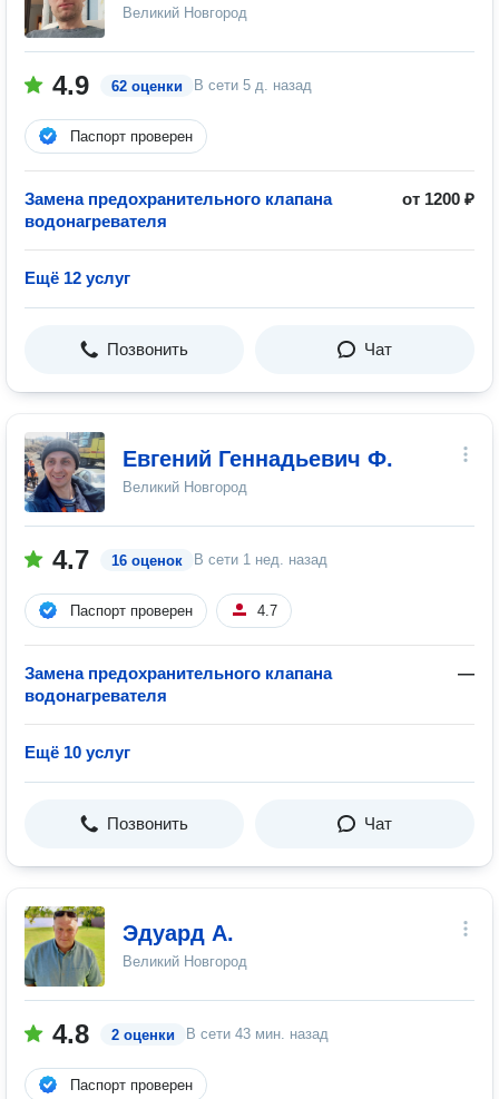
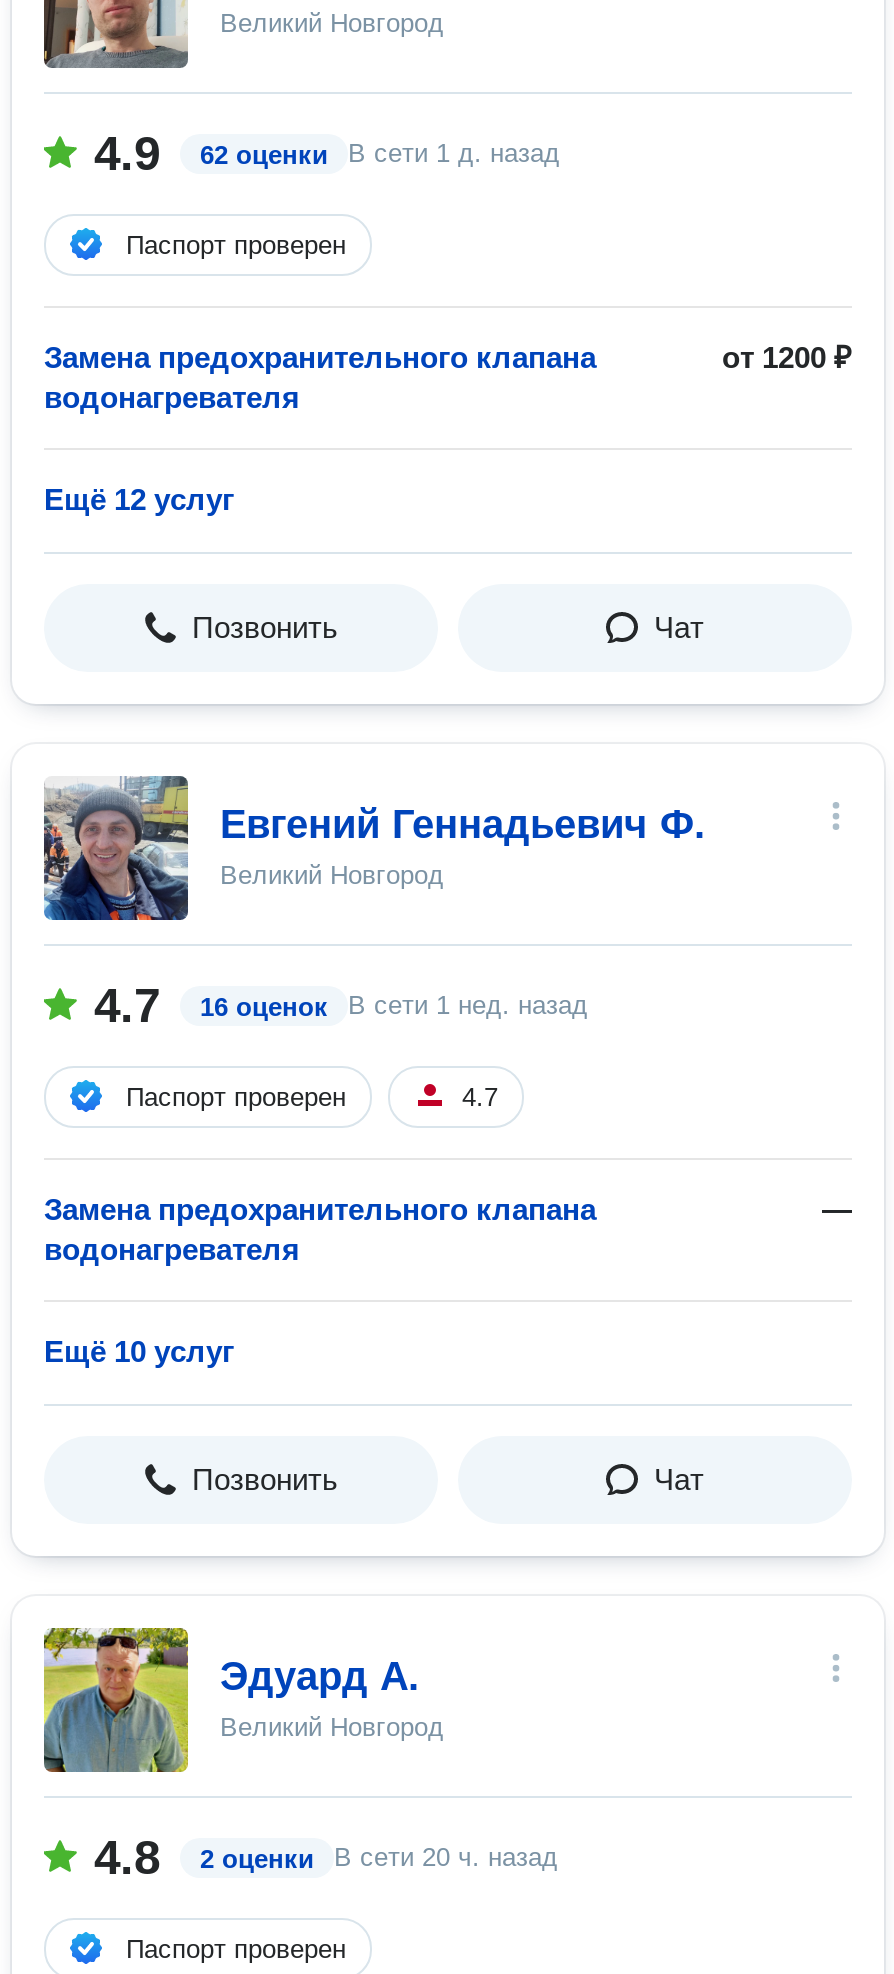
[52,70,312,100] 4.9 62 оценки В сети 5 д. назад -> [94,126,560,180] 4.9 62 оценки В сети 1 д. назад
[186,1026,329,1042] В сети 43 мин. назад -> [334,1842,558,1872] В сети 20 ч. назад

